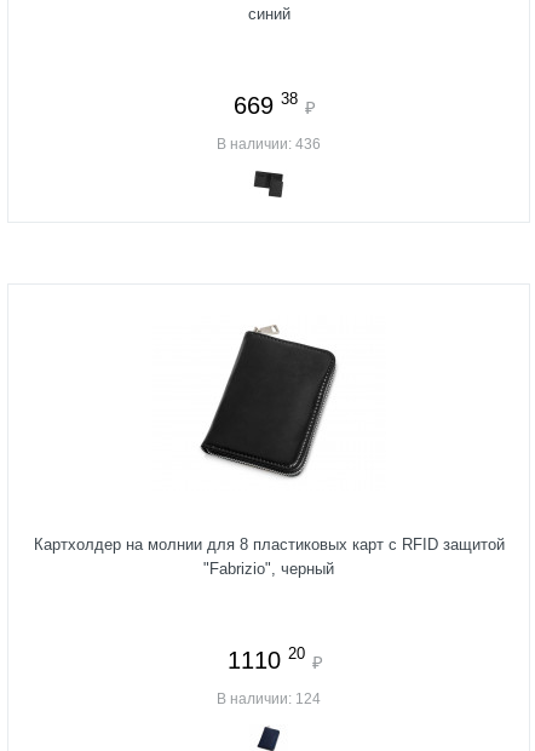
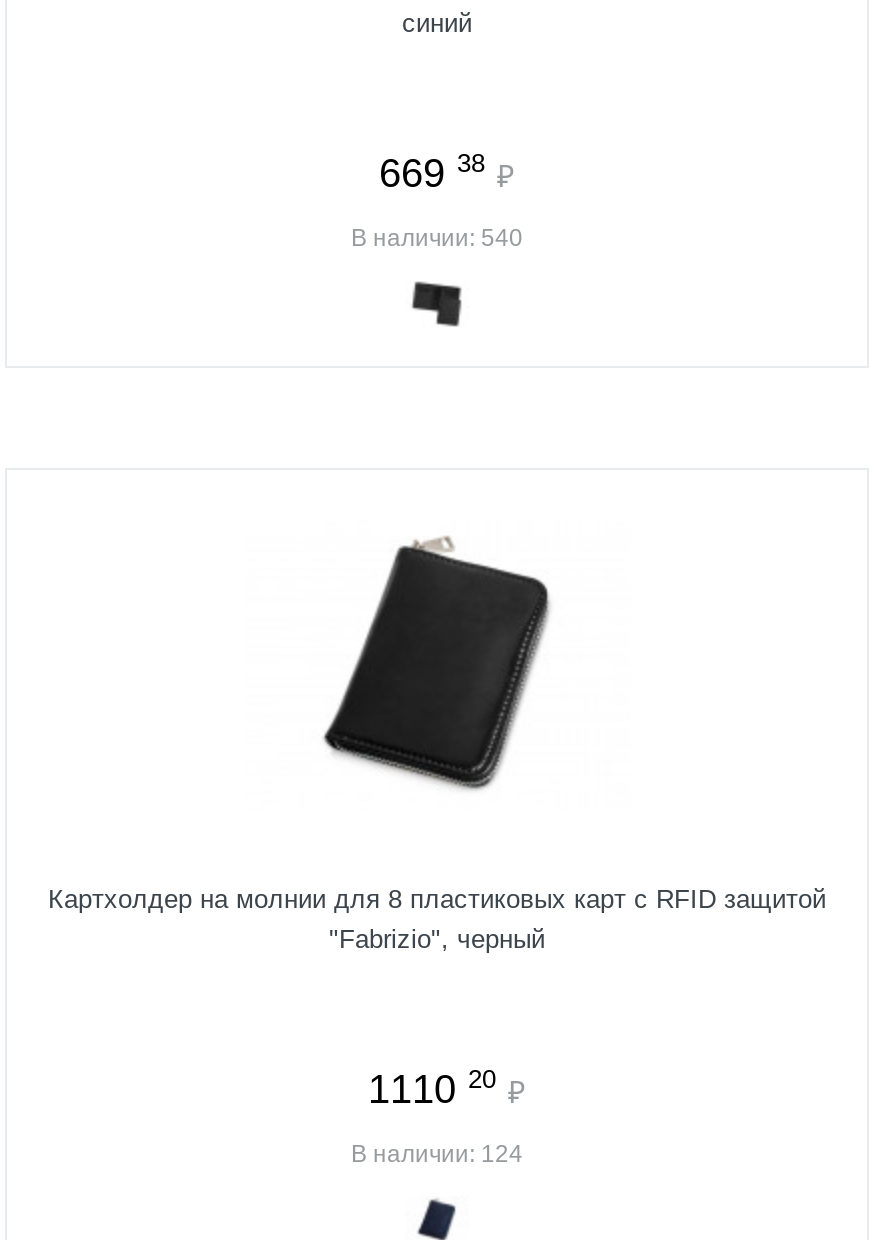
[217,135,321,152] В наличии: 436 -> [351,223,523,251] В наличии: 540

